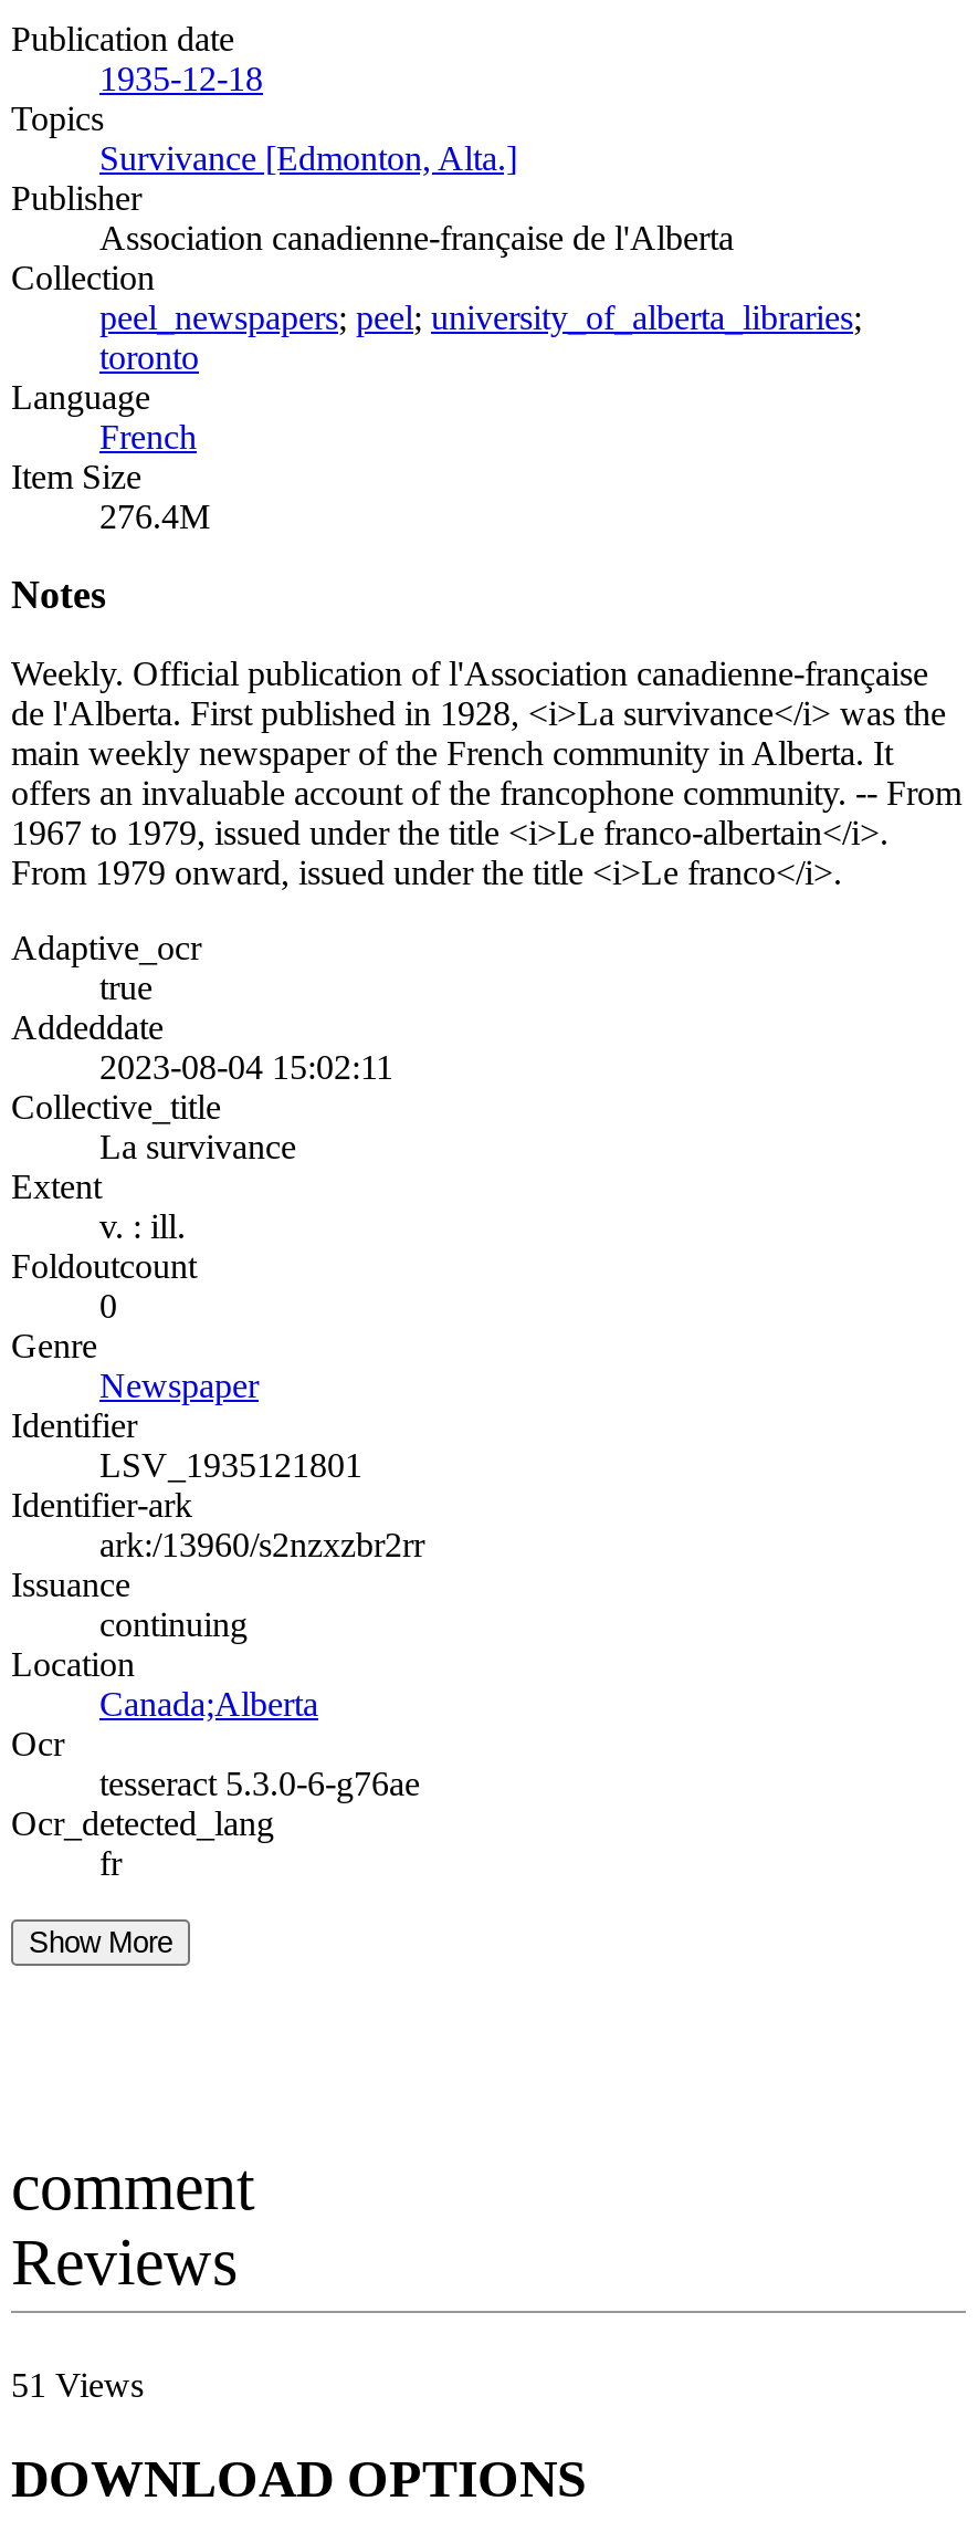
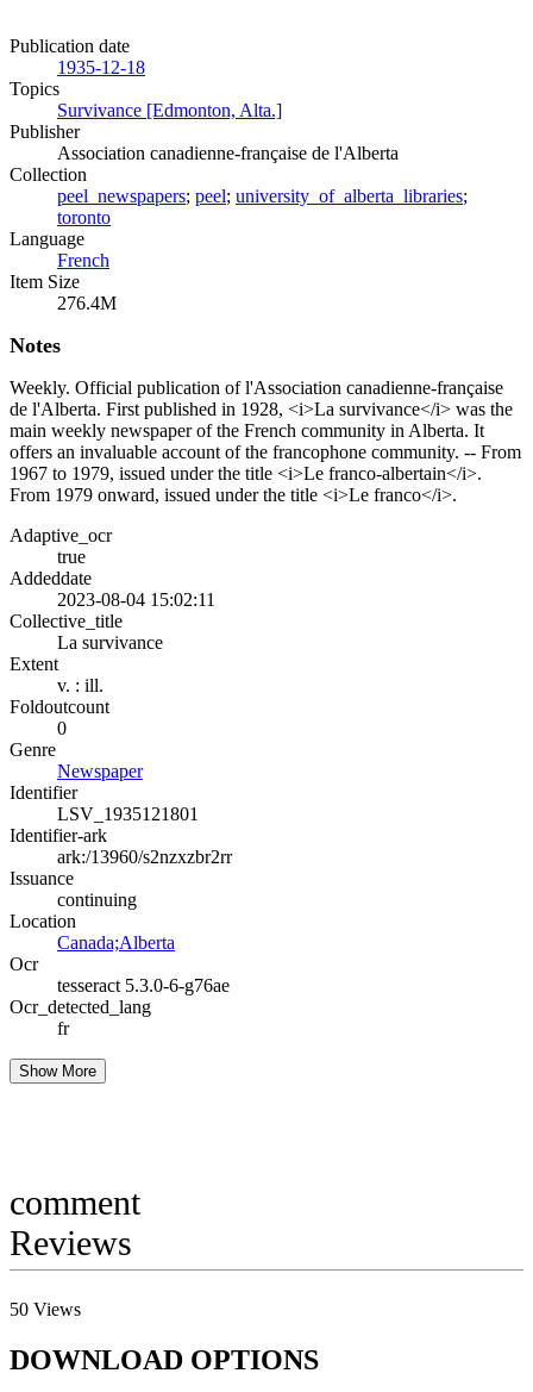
[11,2367,144,2405] 51 Views -> [10,1300,81,1320] 50 Views

